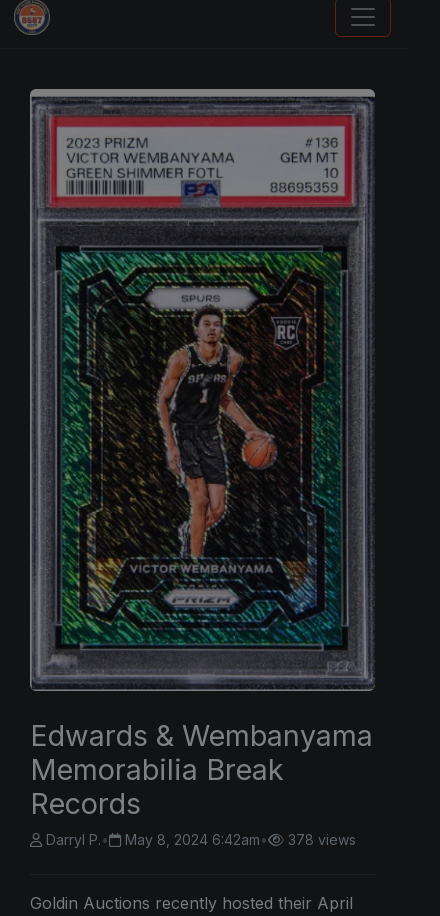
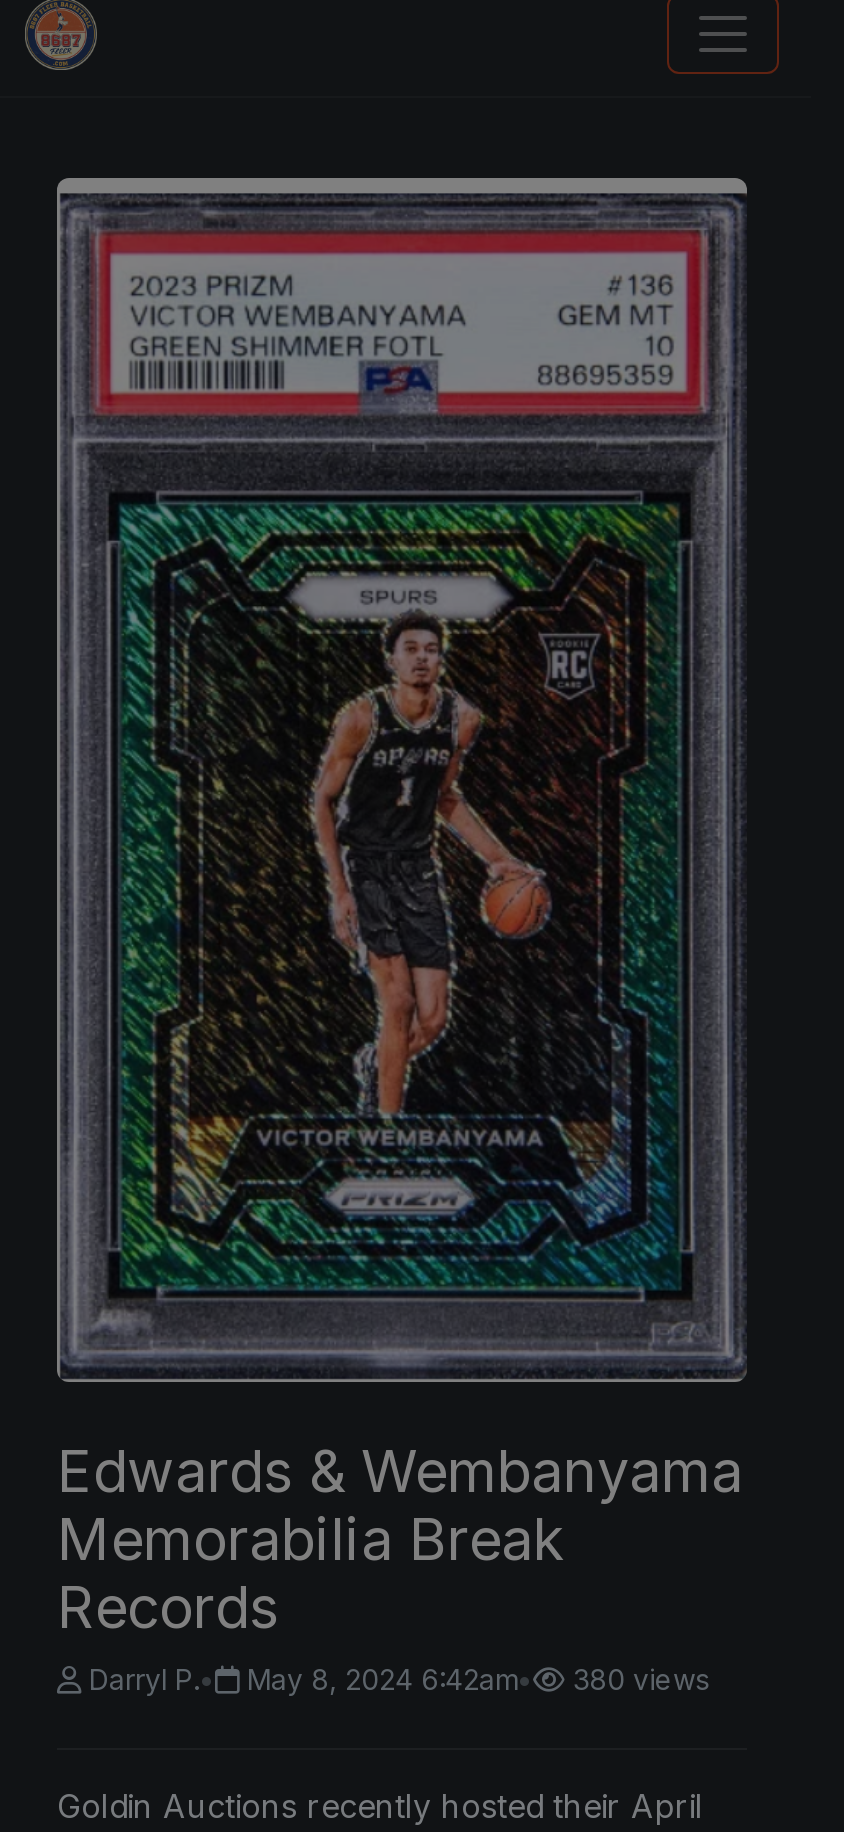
[46,831,356,848] Darryl P.• May 8, 2024 6:42am• 378 views -> [89,1661,709,1695] Darryl P.• May 8, 2024 6:42am• 380 views

